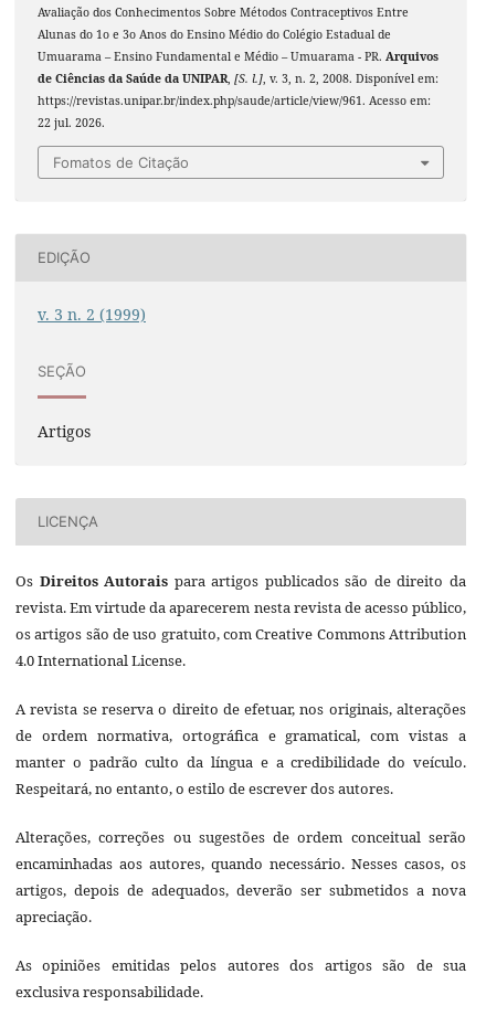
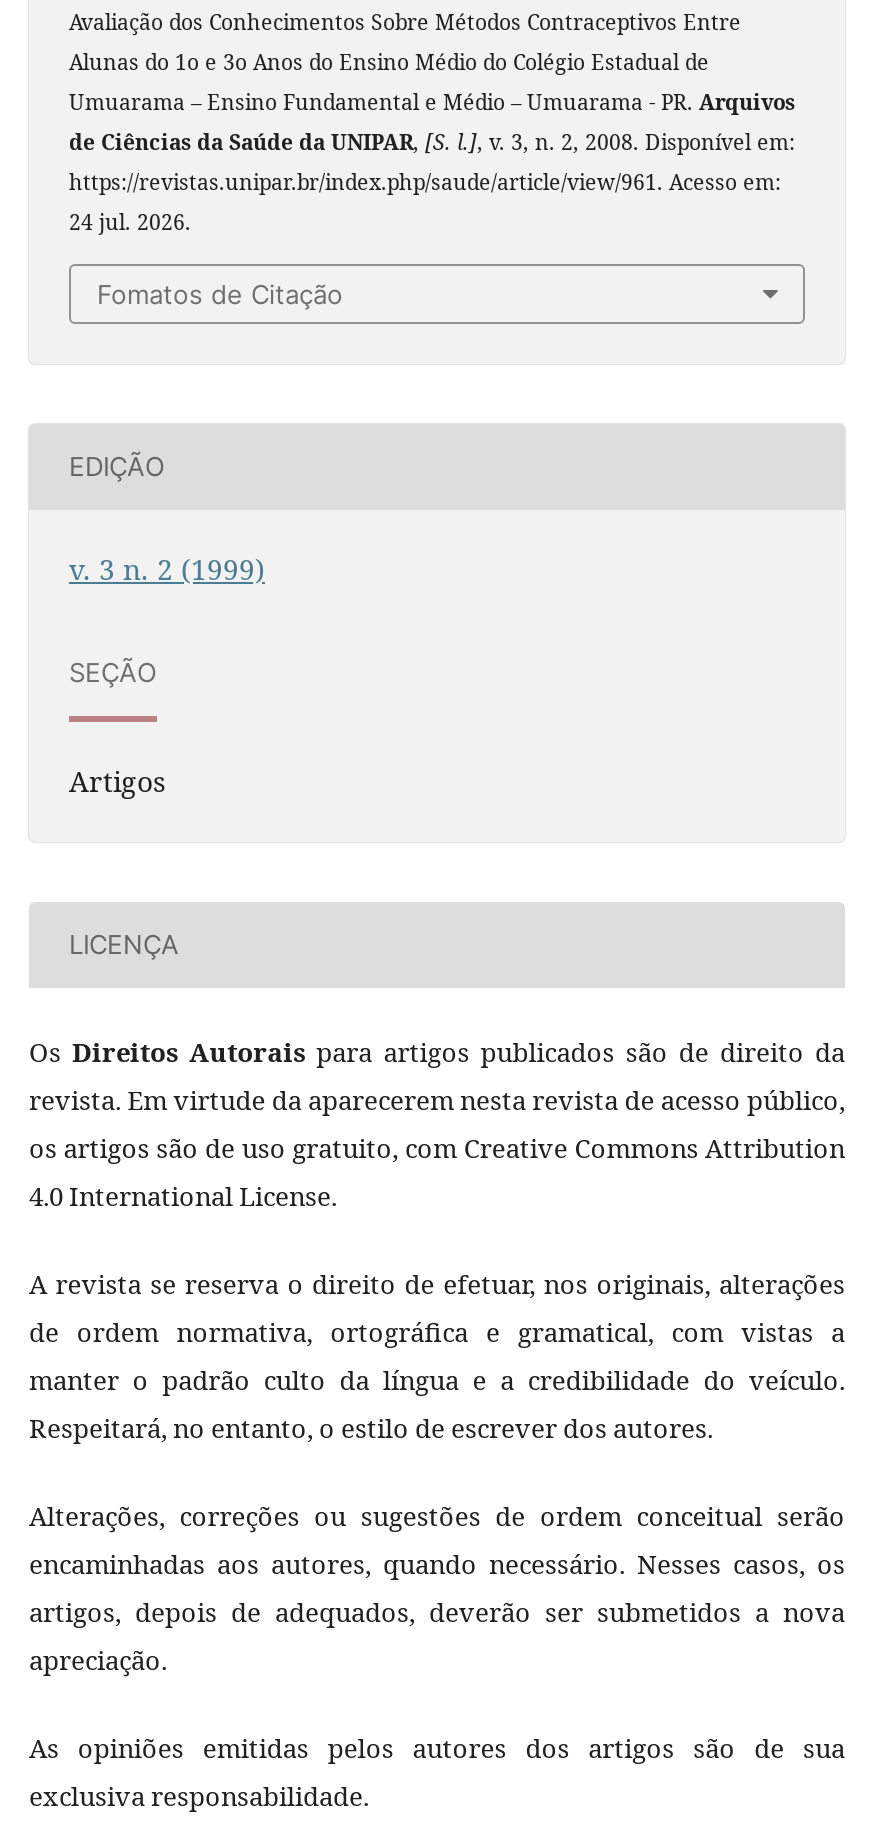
[38,115,105,130] 22 jul. 2026. -> [69,208,191,236] 24 jul. 2026.

